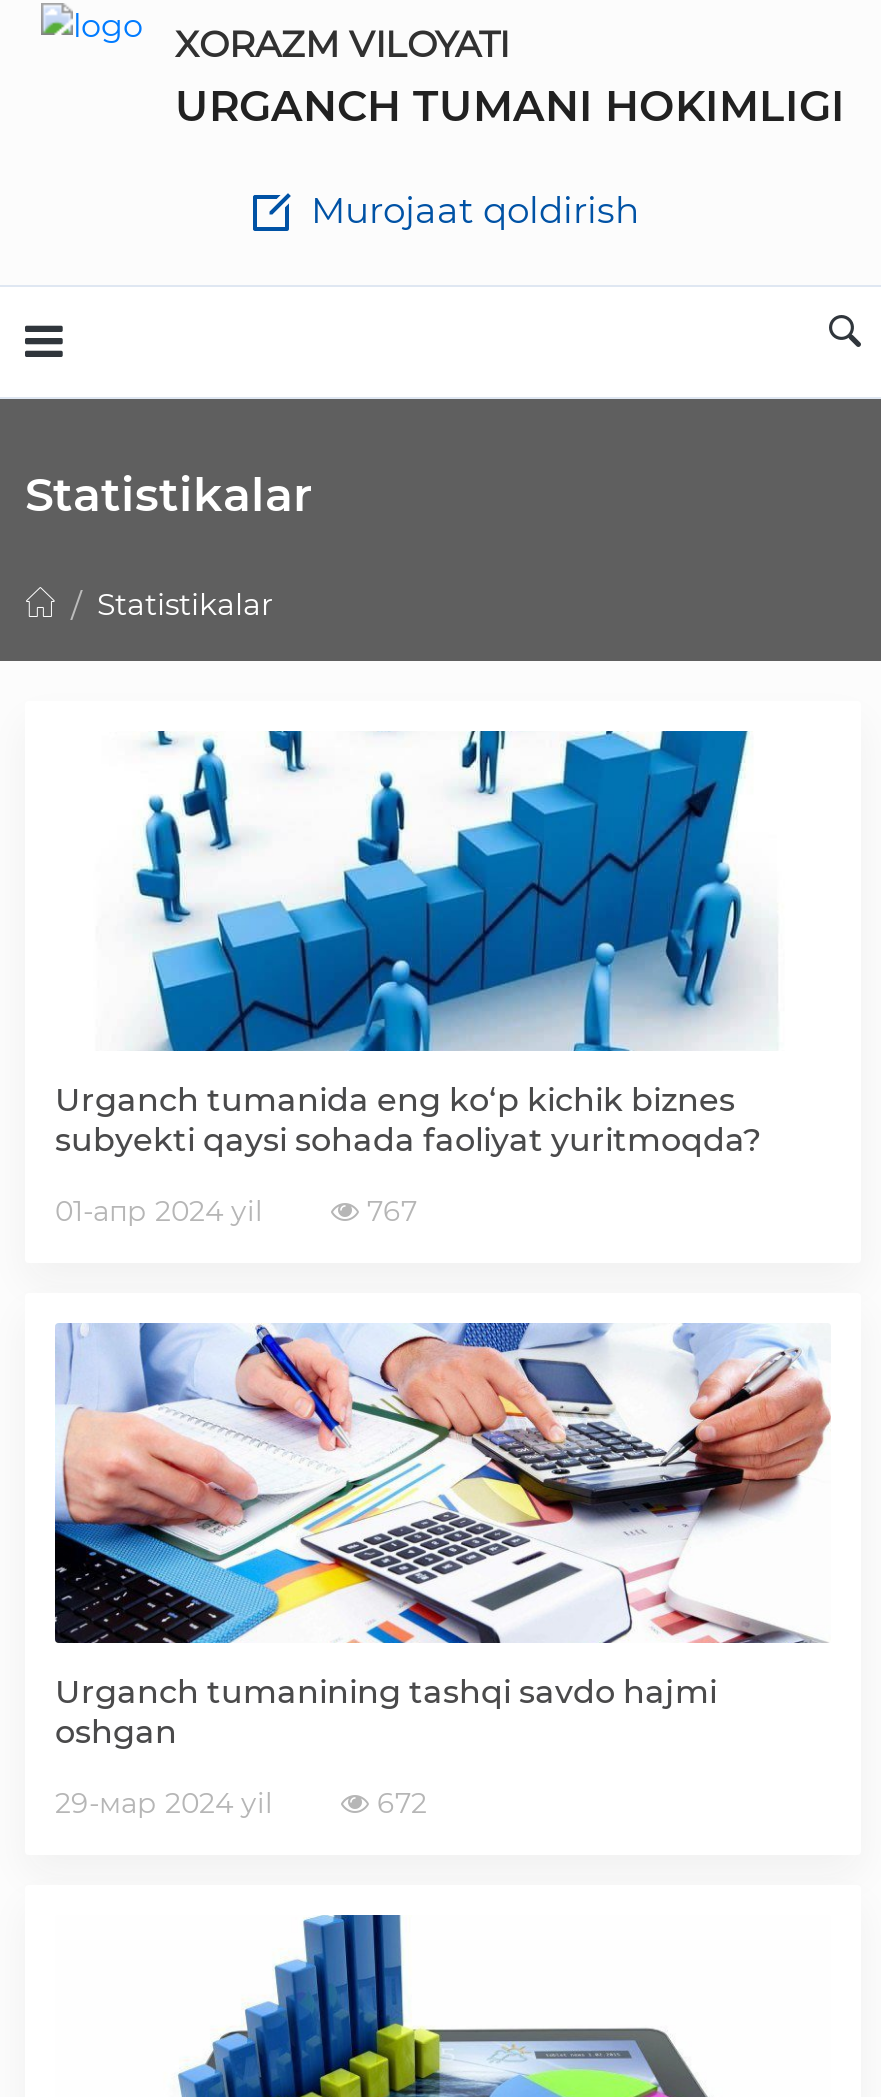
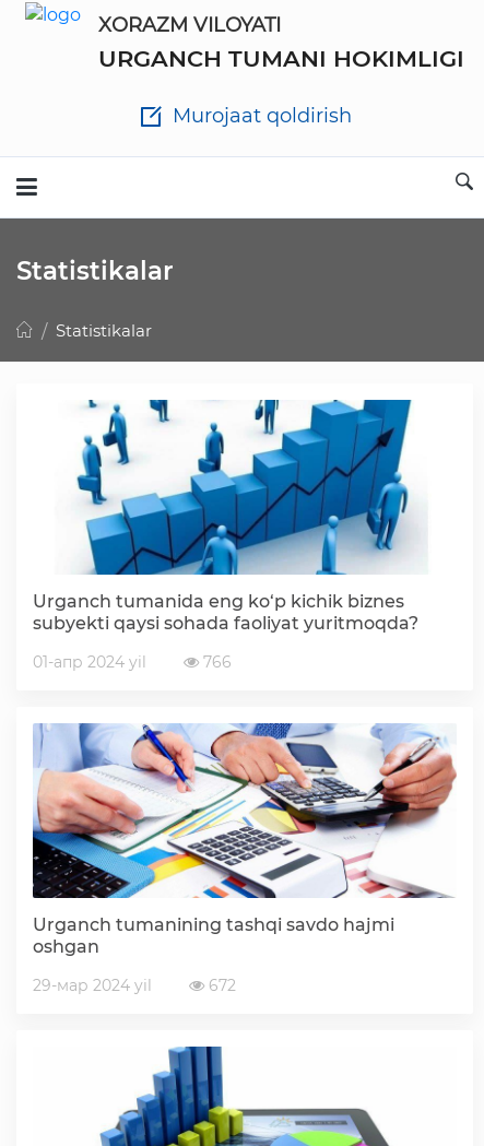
[359,1193,417,1229] 767 -> [199,652,232,672] 766

